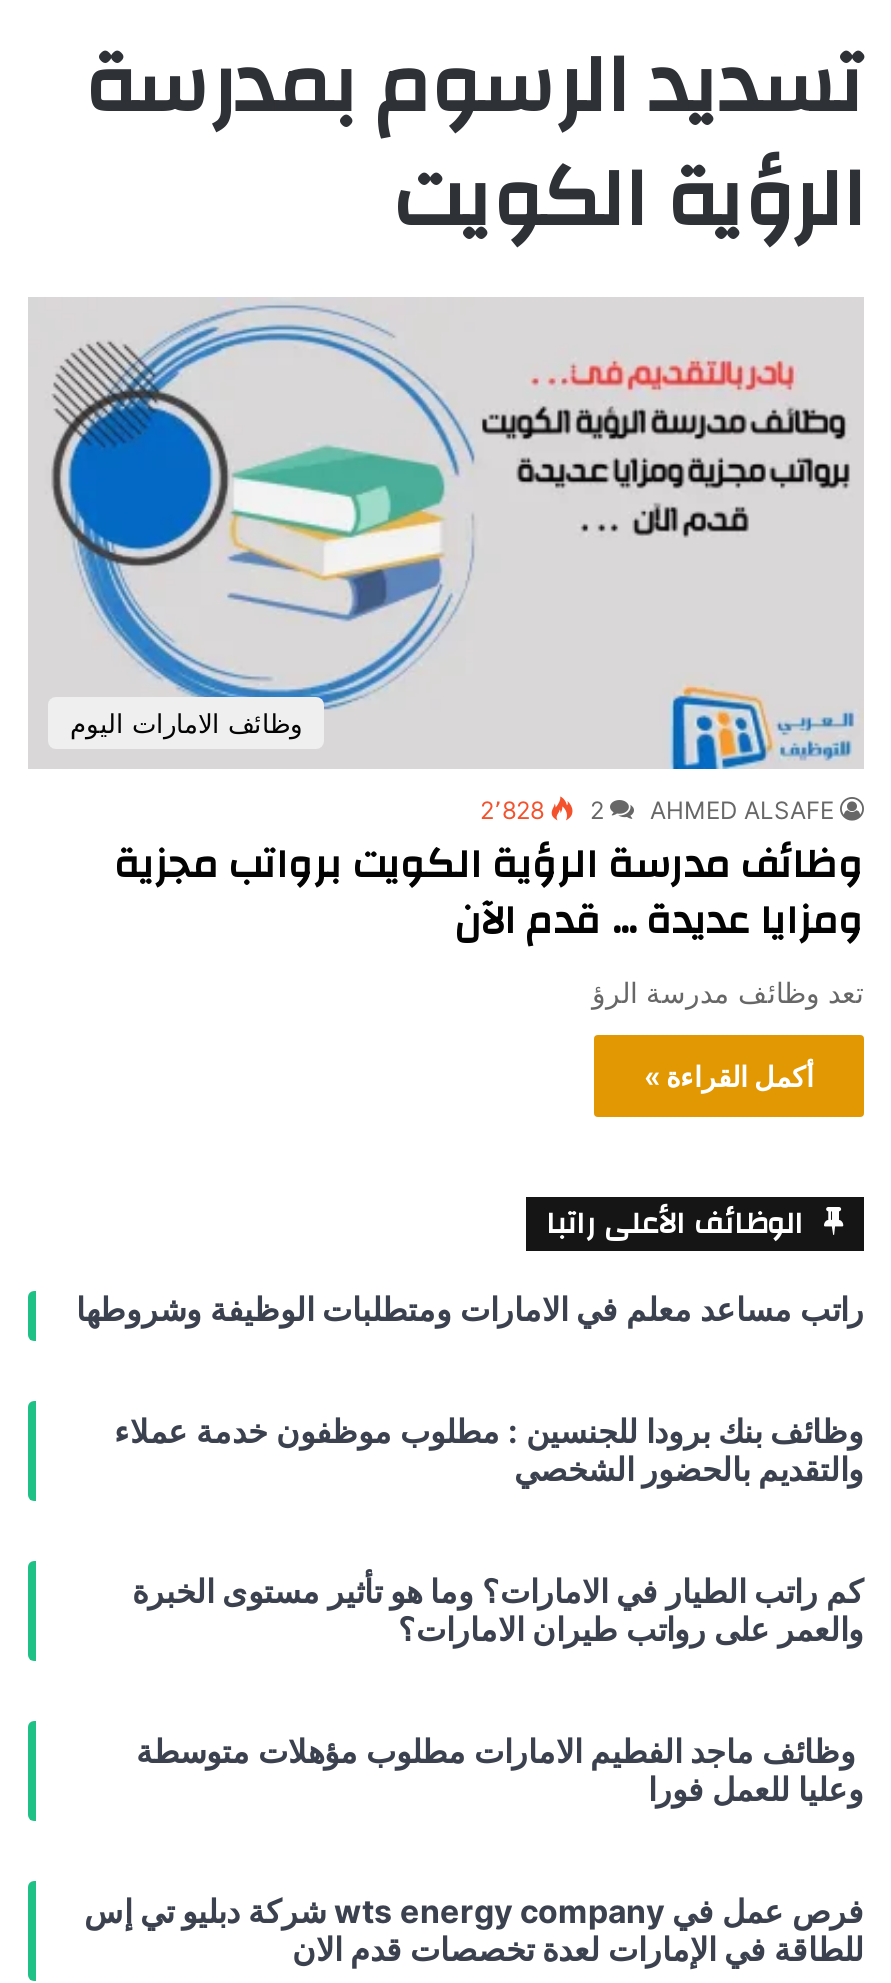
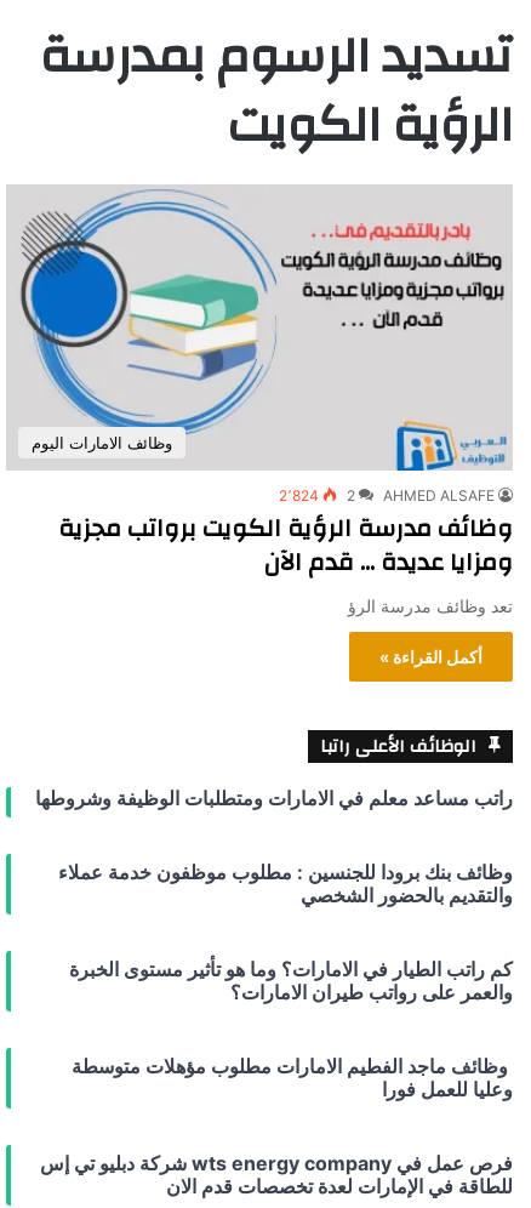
[480,795,834,825] 2٬828 2 AHMED ALSAFE -> [279,486,495,504] 2٬824 2 AHMED ALSAFE

